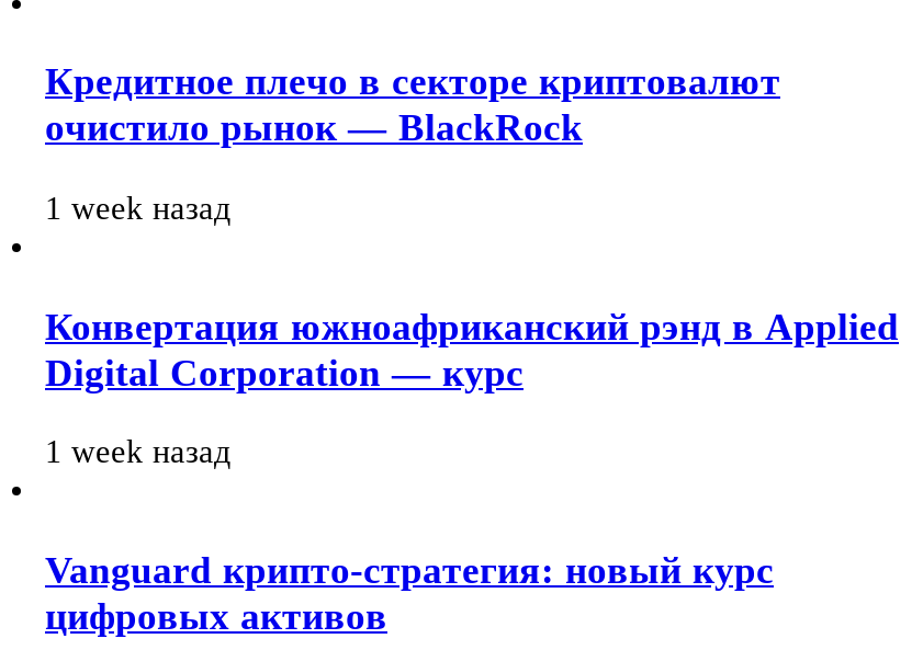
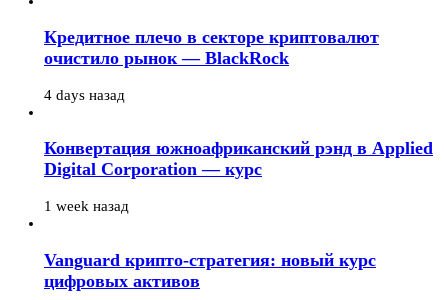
[45,191,232,226] 1 week назад -> [44,87,125,103] 4 days назад

